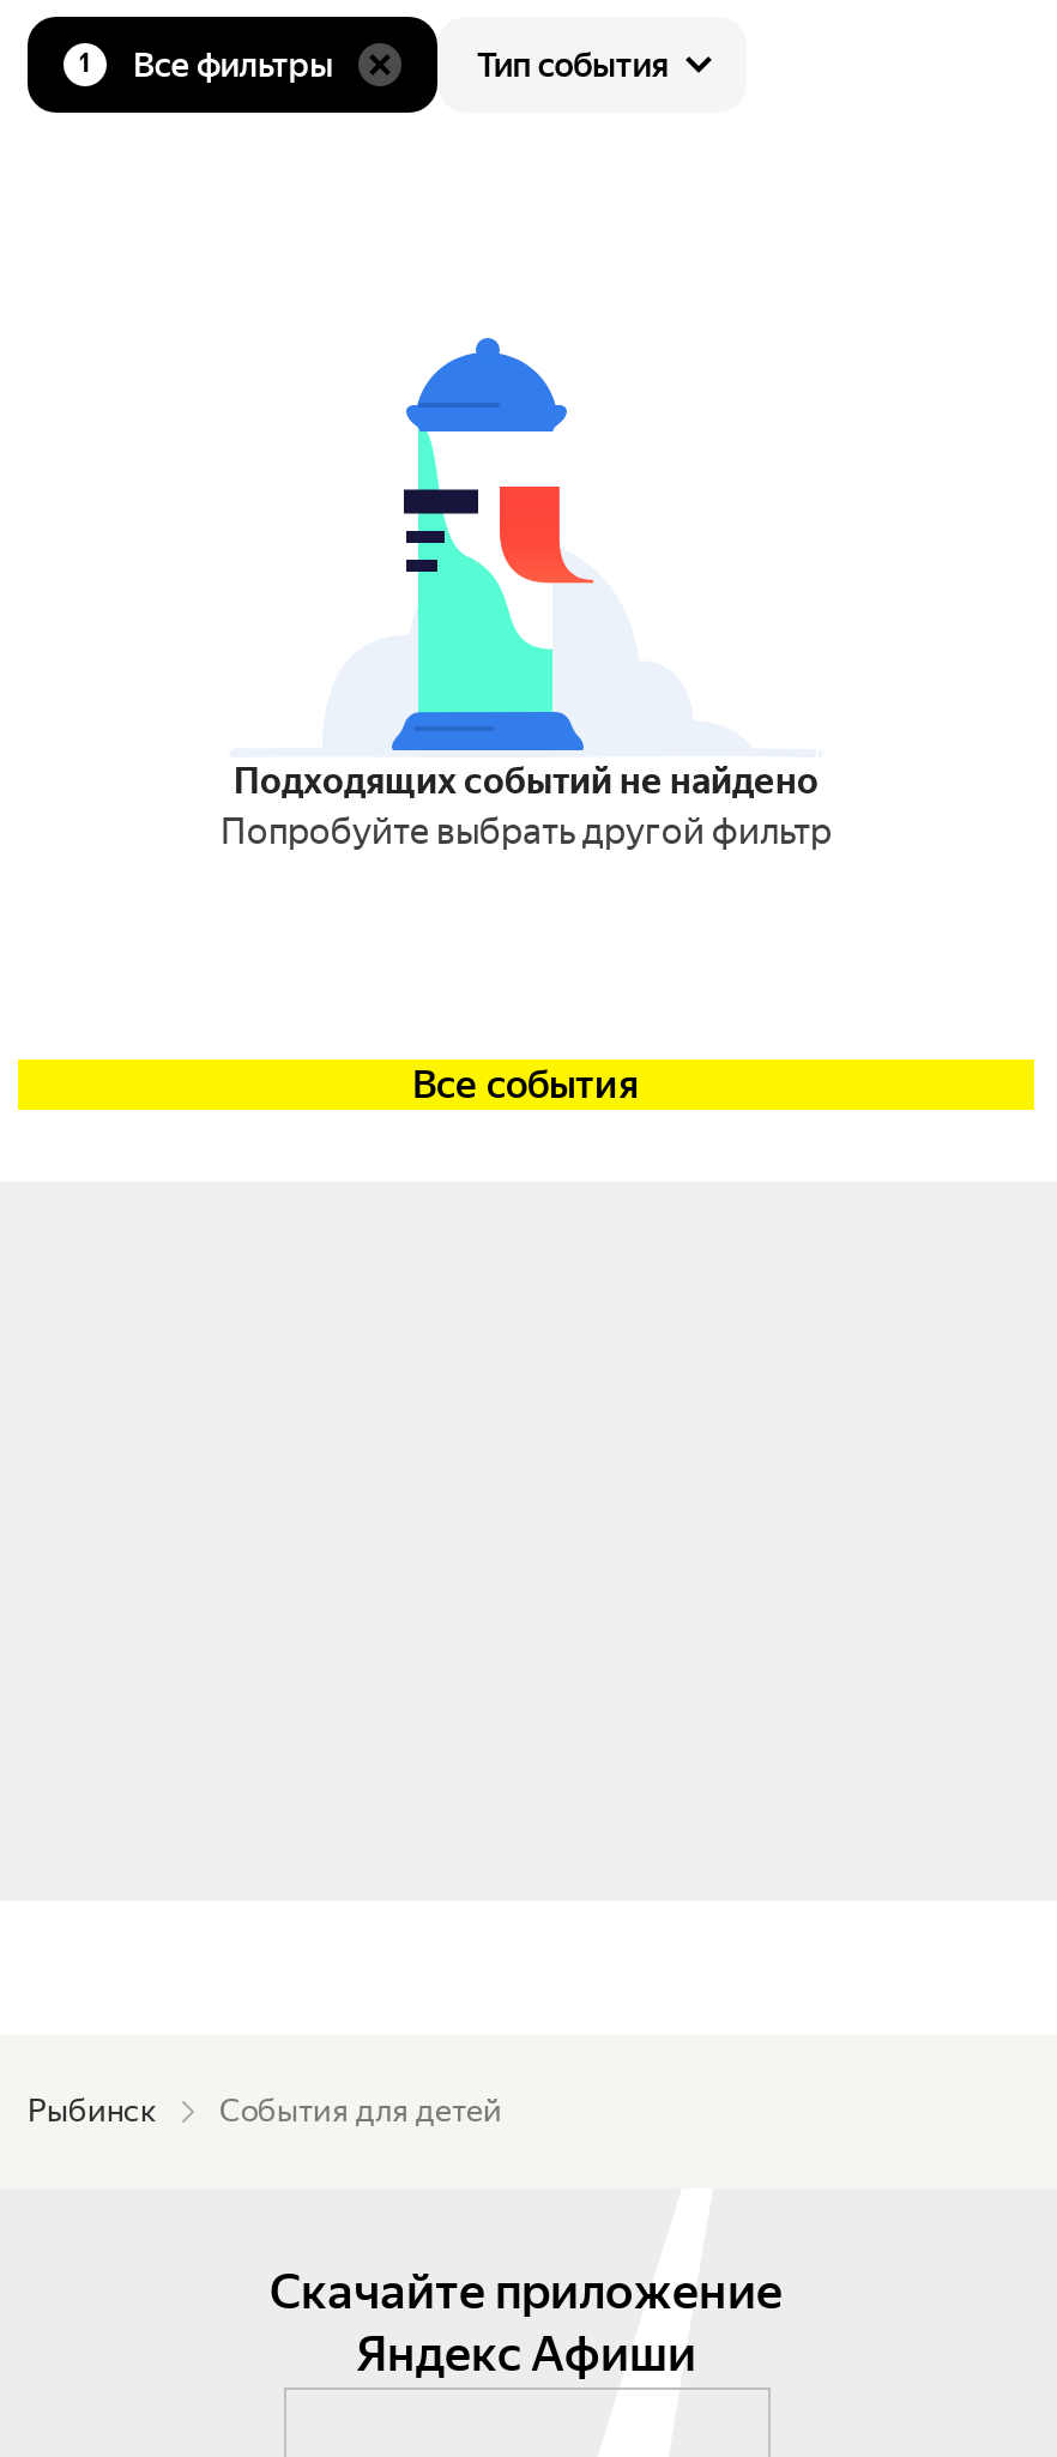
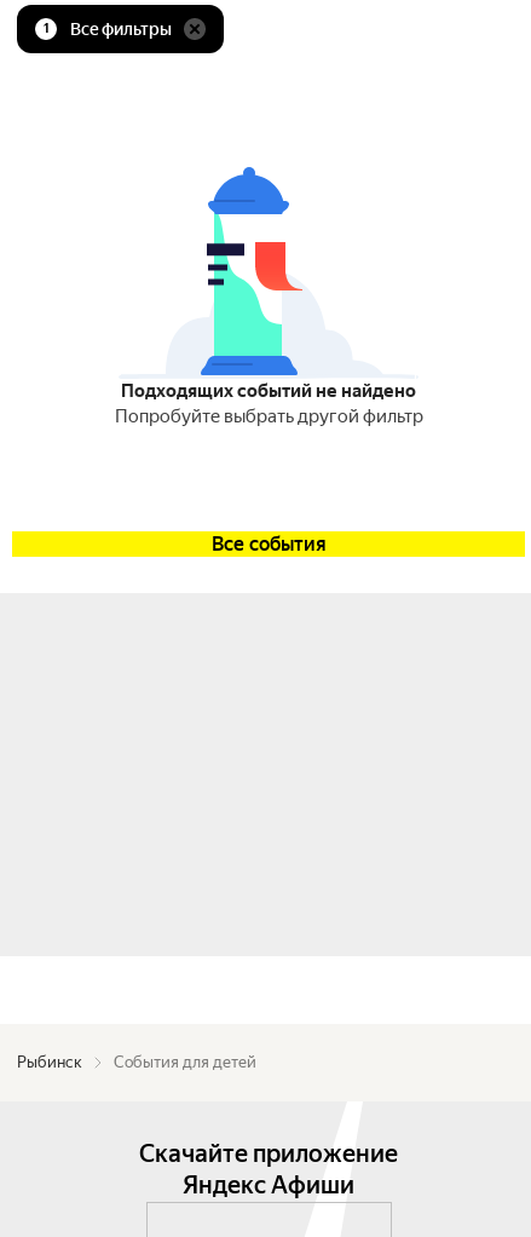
[477,46,670,84] Тип события -> none

